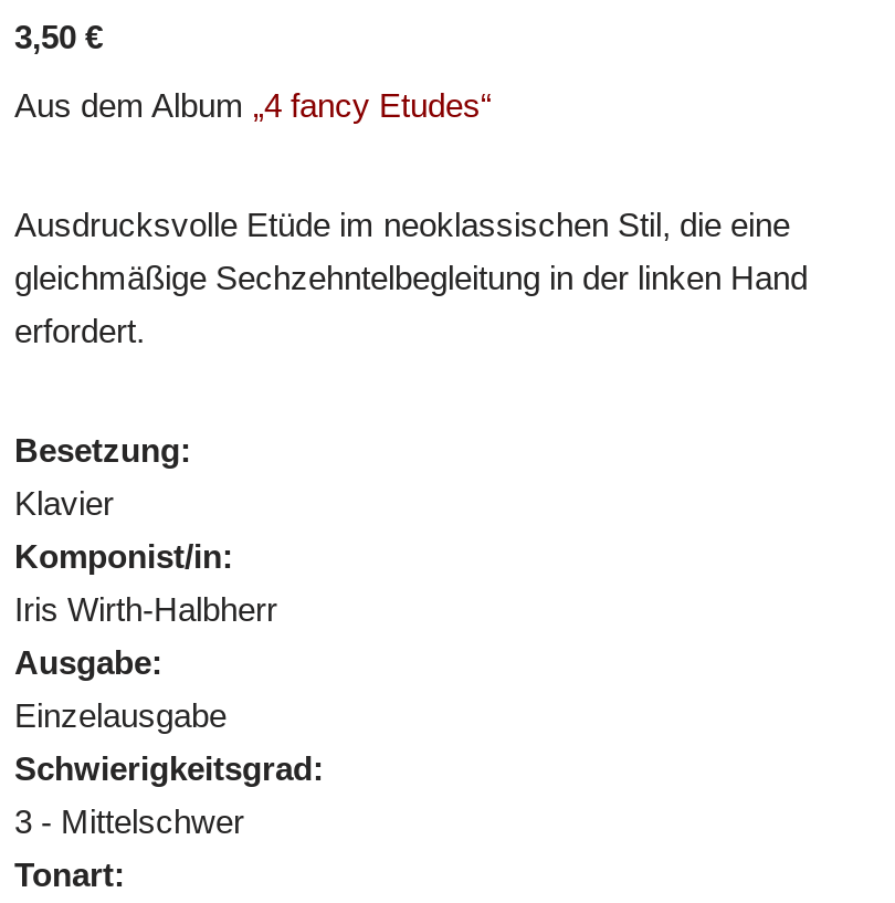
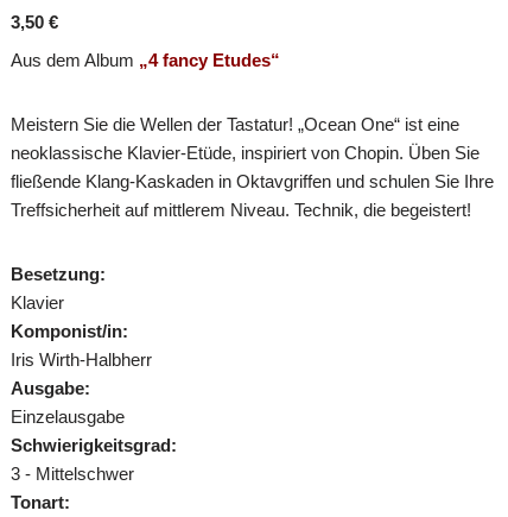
[14,206,808,349] Ausdrucksvolle Etüde im neoklassischen Stil, die eine | gleichmäßige Sechzehntelbegleitung in der linken Hand | erfordert. -> [11,114,494,219] Meistern Sie die Wellen der Tastatur! „Ocean One“ ist eine | neoklassische Klavier-Etüde, inspiriert von Chopin. Üben Sie | fließende Klang-Kaskaden in Oktavgriffen und schulen Sie Ihre | Treffsicherheit auf mittlerem Niveau. Technik, die begeistert!

